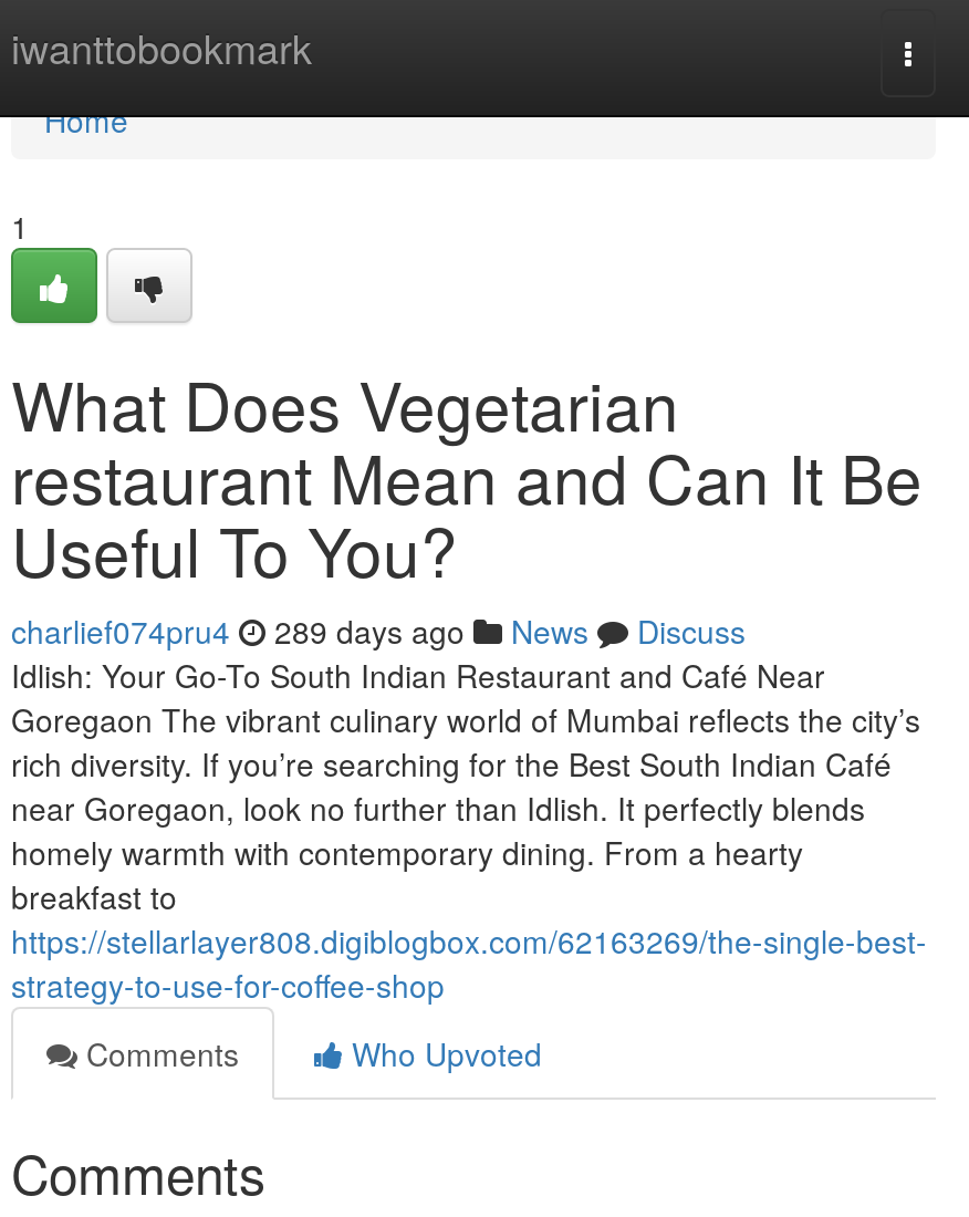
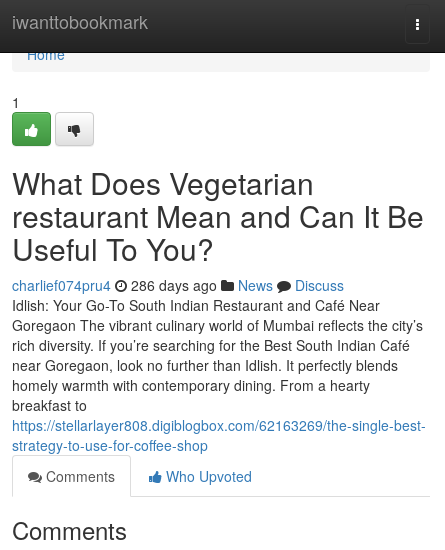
[11,608,746,653] charlief074pru4 289 days ago News Discuss -> [12,275,344,295] charlief074pru4 286 days ago News Discuss

